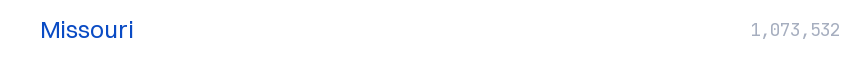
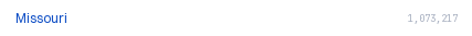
[750,17,840,41] 1,073,532 -> [408,11,458,25] 1,073,217

